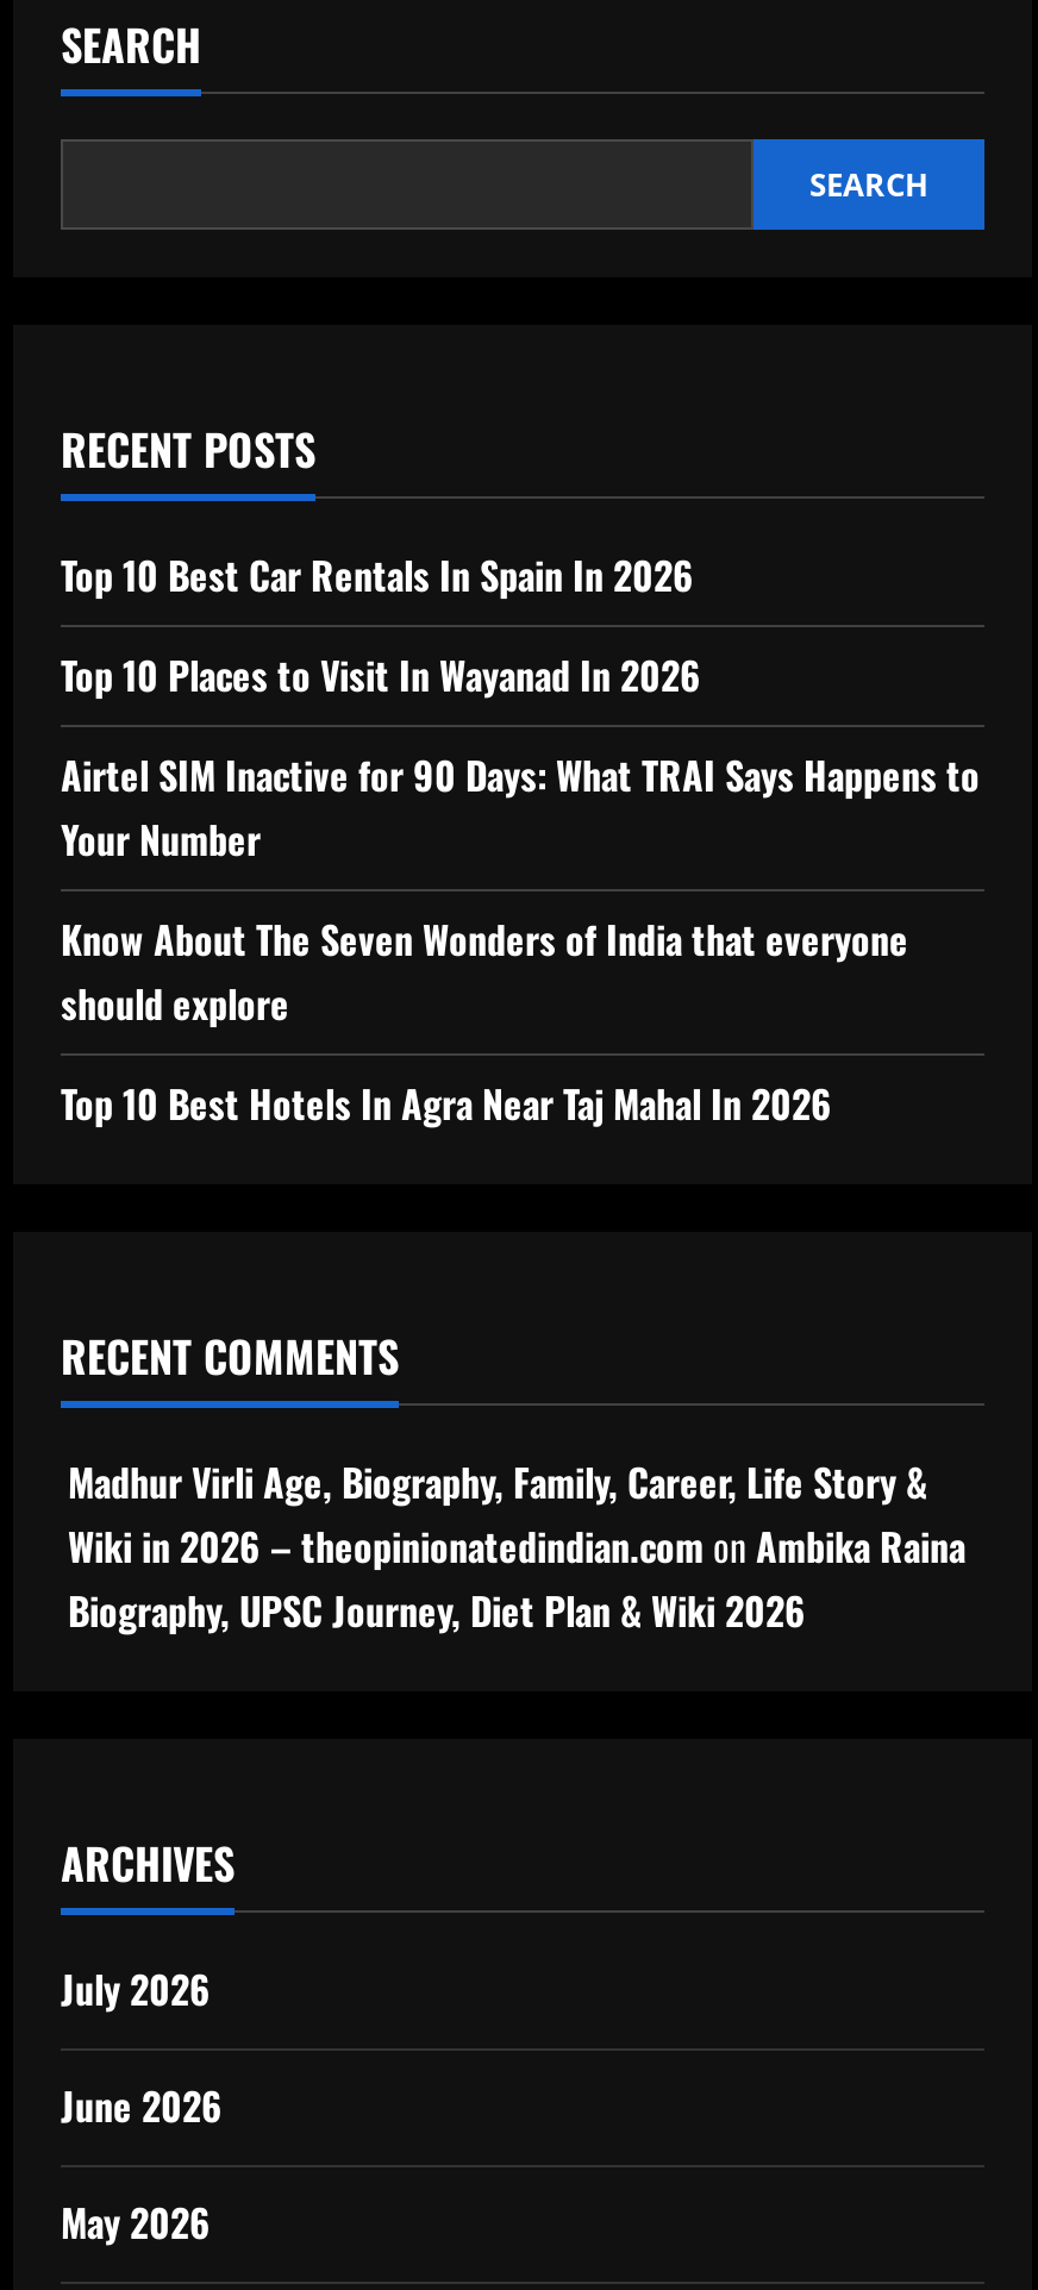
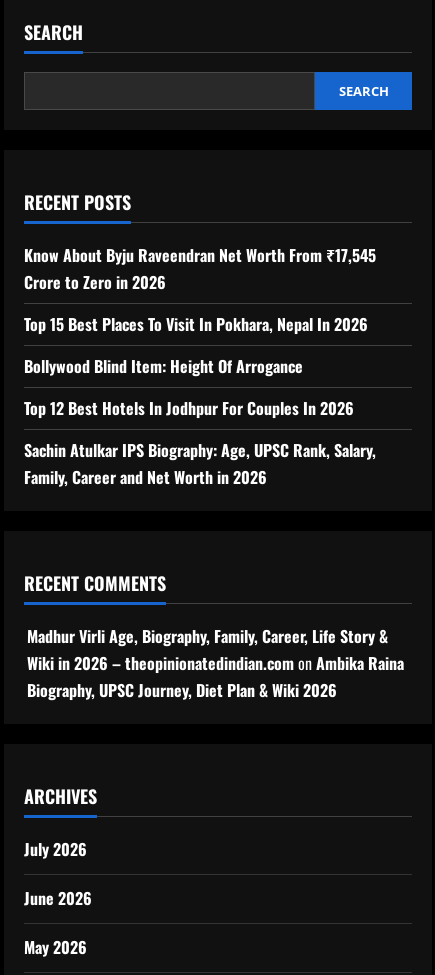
[61,547,694,604] Top 10 Best Car Rentals In Spain In 2026 -> [24,243,376,294] Know About Byju Raveendran Net Worth From ₹17,545 | Crore to Zero in 2026
[61,647,701,704] Top 10 Places to Visit In Wayanad In 2026 -> [24,312,368,336] Top 15 Best Places To Visit In Pokhara, Nepal In 2026
[61,747,980,869] Airtel SIM Inactive for 90 Days: What TRAI Says Happens to | Your Number -> [24,354,303,378] Bollywood Blind Item: Height Of Arrogance
[61,911,908,1033] Know About The Seven Wonders of India that everyone | should explore -> [24,396,354,420] Top 12 Best Hotels In Jodhpur For Couples In 2026
[61,1076,832,1133] Top 10 Best Hotels In Agra Near Taj Mahal In 2026 -> [24,438,376,489] Sachin Atulkar IPS Biography: Age, UPSC Rank, Salary, | Family, Career and Net Worth in 2026

